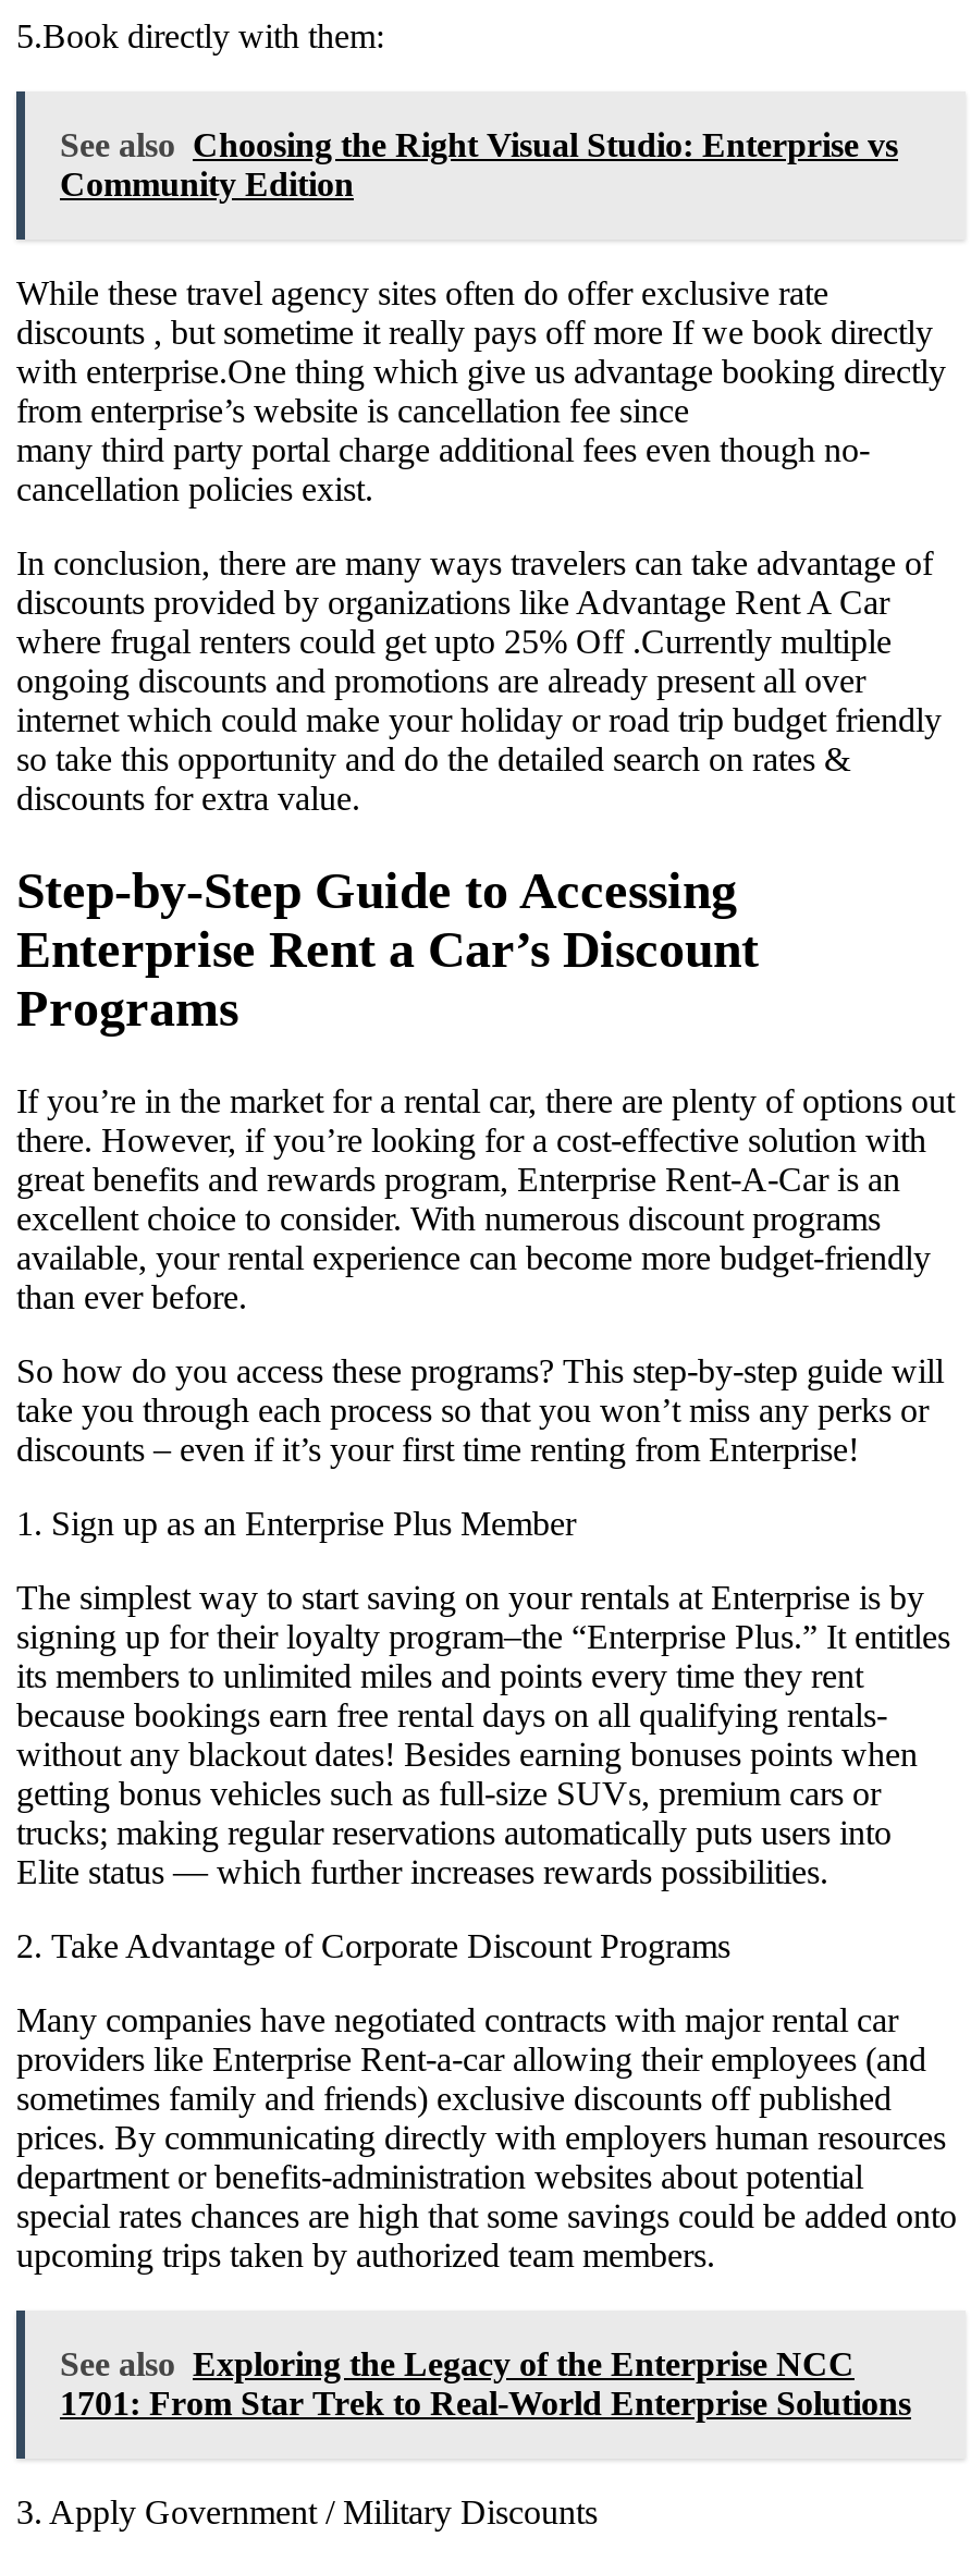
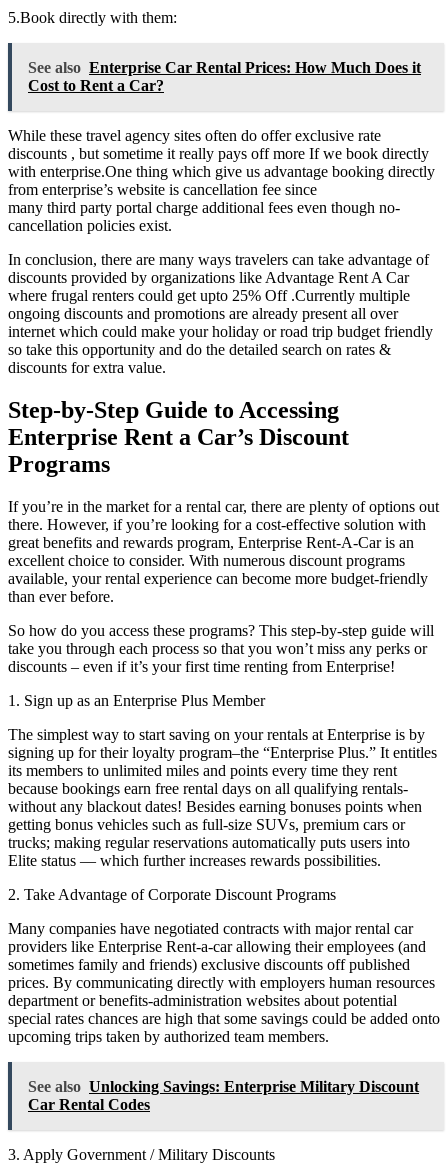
[60,126,898,203] See also Choosing the Right Visual Studio: Enterprise vs | Community Edition -> [28,59,421,94] See also Enterprise Car Rental Prices: How Much Does it | Cost to Rent a Car?
[60,2345,911,2421] See also Exploring the Legacy of the Enterprise NCC | 1701: From Star Trek to Real-World Enterprise Solutions -> [28,1078,419,1113] See also Unlocking Savings: Enterprise Military Discount | Car Rental Codes

